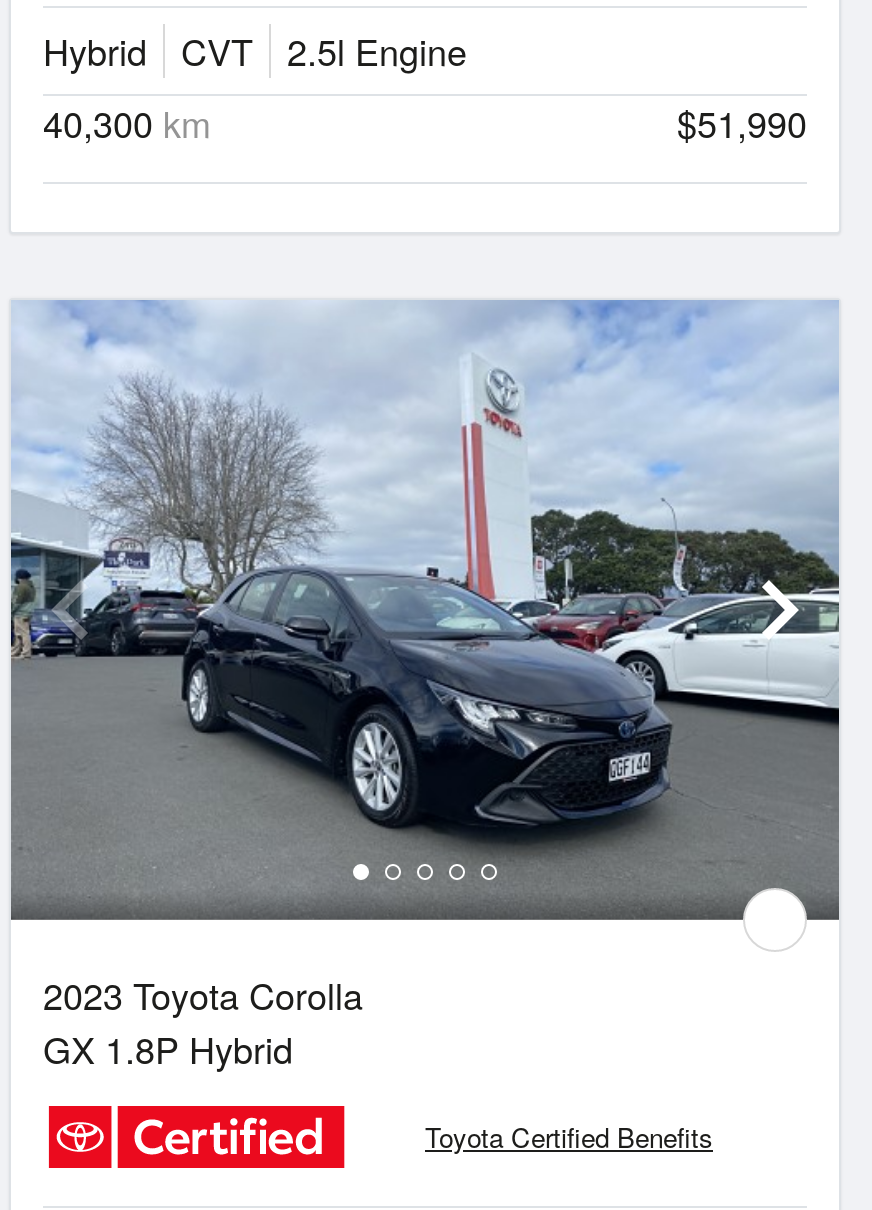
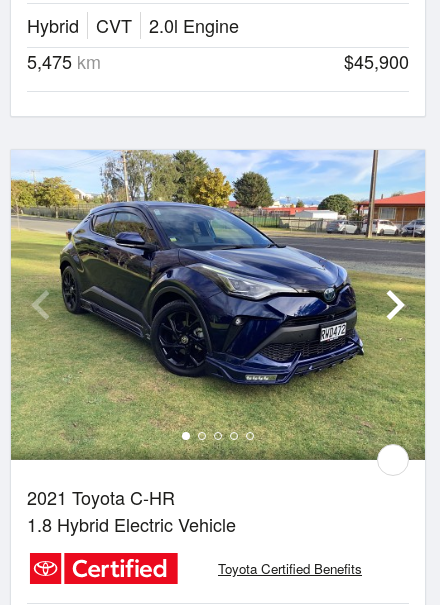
[43,23,807,147] 2.5l Engine | 40,300 km | $51,990 -> [27,12,409,74] 2.0l Engine | 5,475 km | $45,900
[9,300,841,1074] [image] | 2023 Toyota Corolla | GX 1.8P Hybrid -> [10,149,426,537] [image] | 2021 Toyota C-HR | 1.8 Hybrid Electric Vehicle

